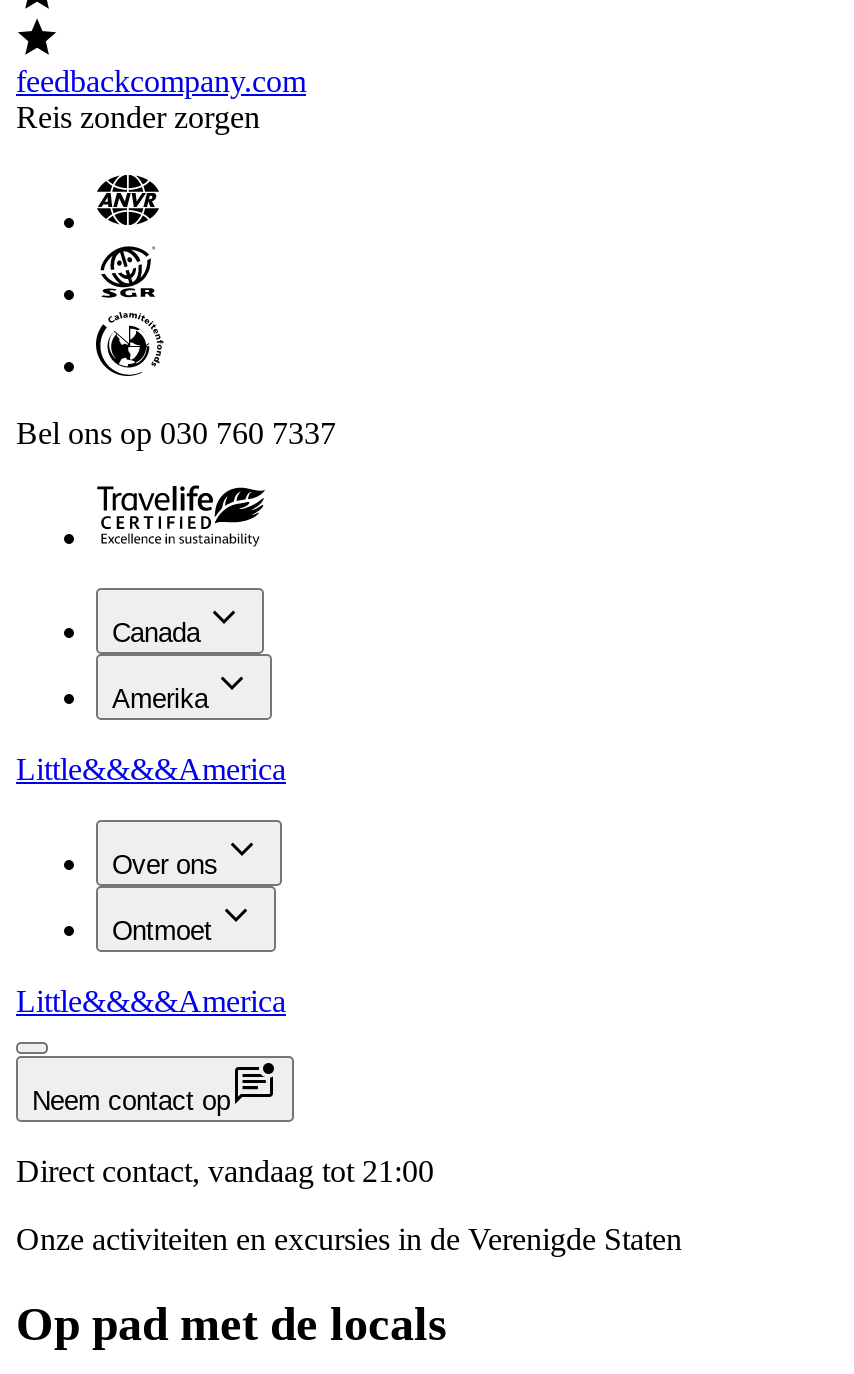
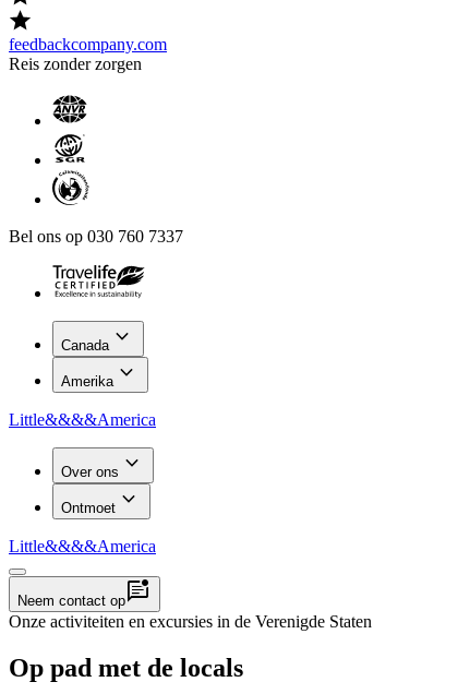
[16,1154,434,1188] Direct contact, vandaag tot 21:00 -> none

